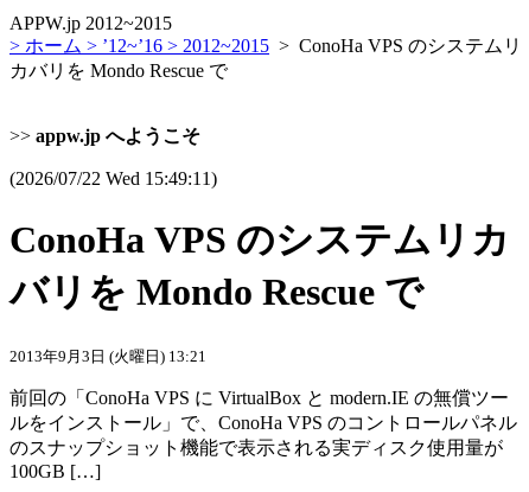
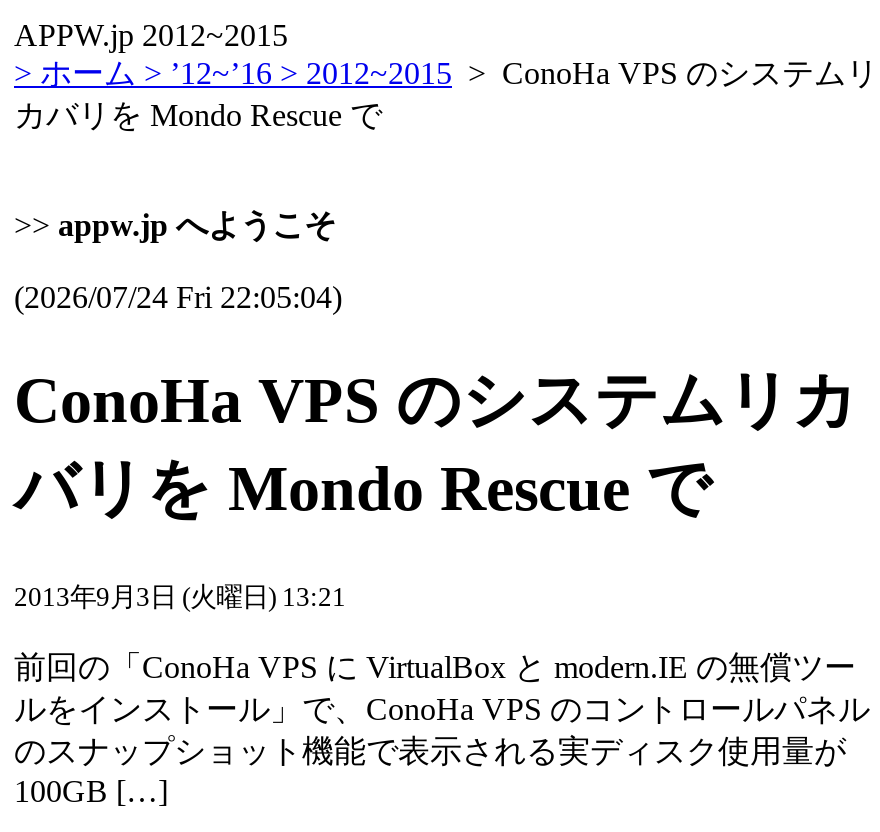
[9,168,217,189] (2026/07/22 Wed 15:49:11) -> [14,280,342,314] (2026/07/24 Fri 22:05:04)

